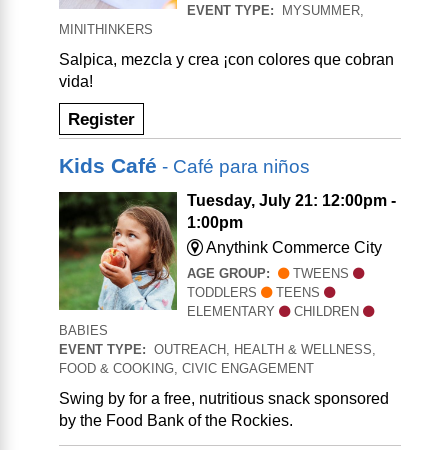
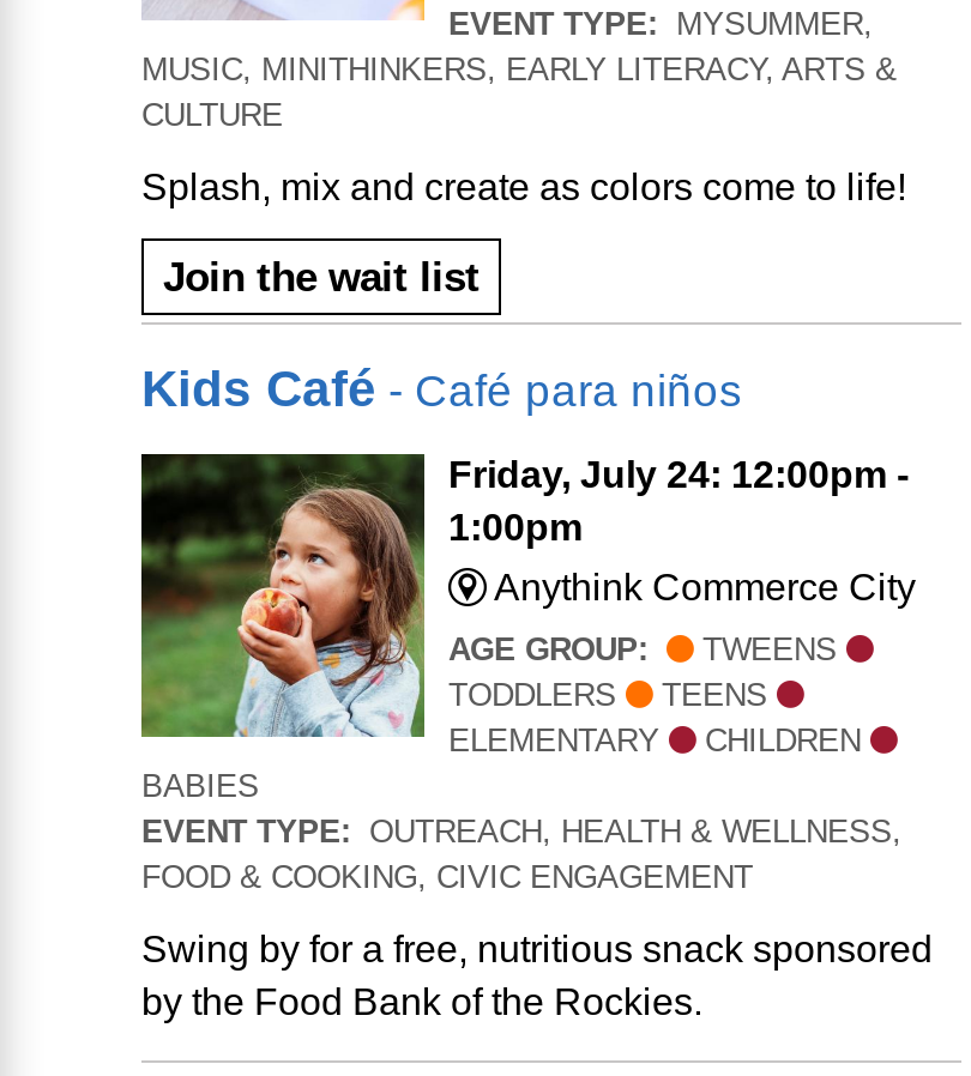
[59,22,153,37] MINITHINKERS -> [141,52,897,134] MUSIC, MINITHINKERS, EARLY LITERACY, ARTS & | CULTURE
[59,51,394,90] Salpica, mezcla y crea ¡con colores que cobran | vida! -> [141,167,906,208] Splash, mix and create as colors come to life!
[68,109,135,129] Register -> [163,254,480,301] Join the wait list
[187,192,396,209] Tuesday, July 21: 12:00pm - -> [448,453,909,494] Friday, July 24: 12:00pm -

